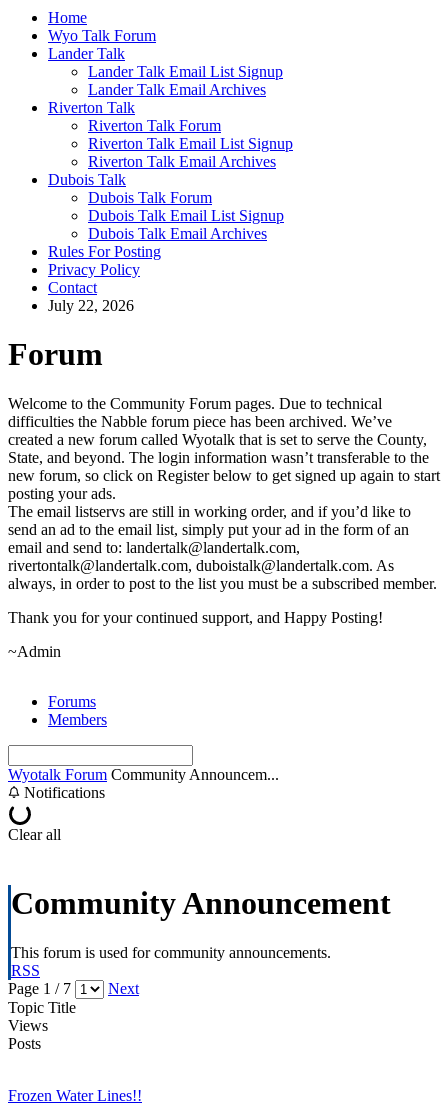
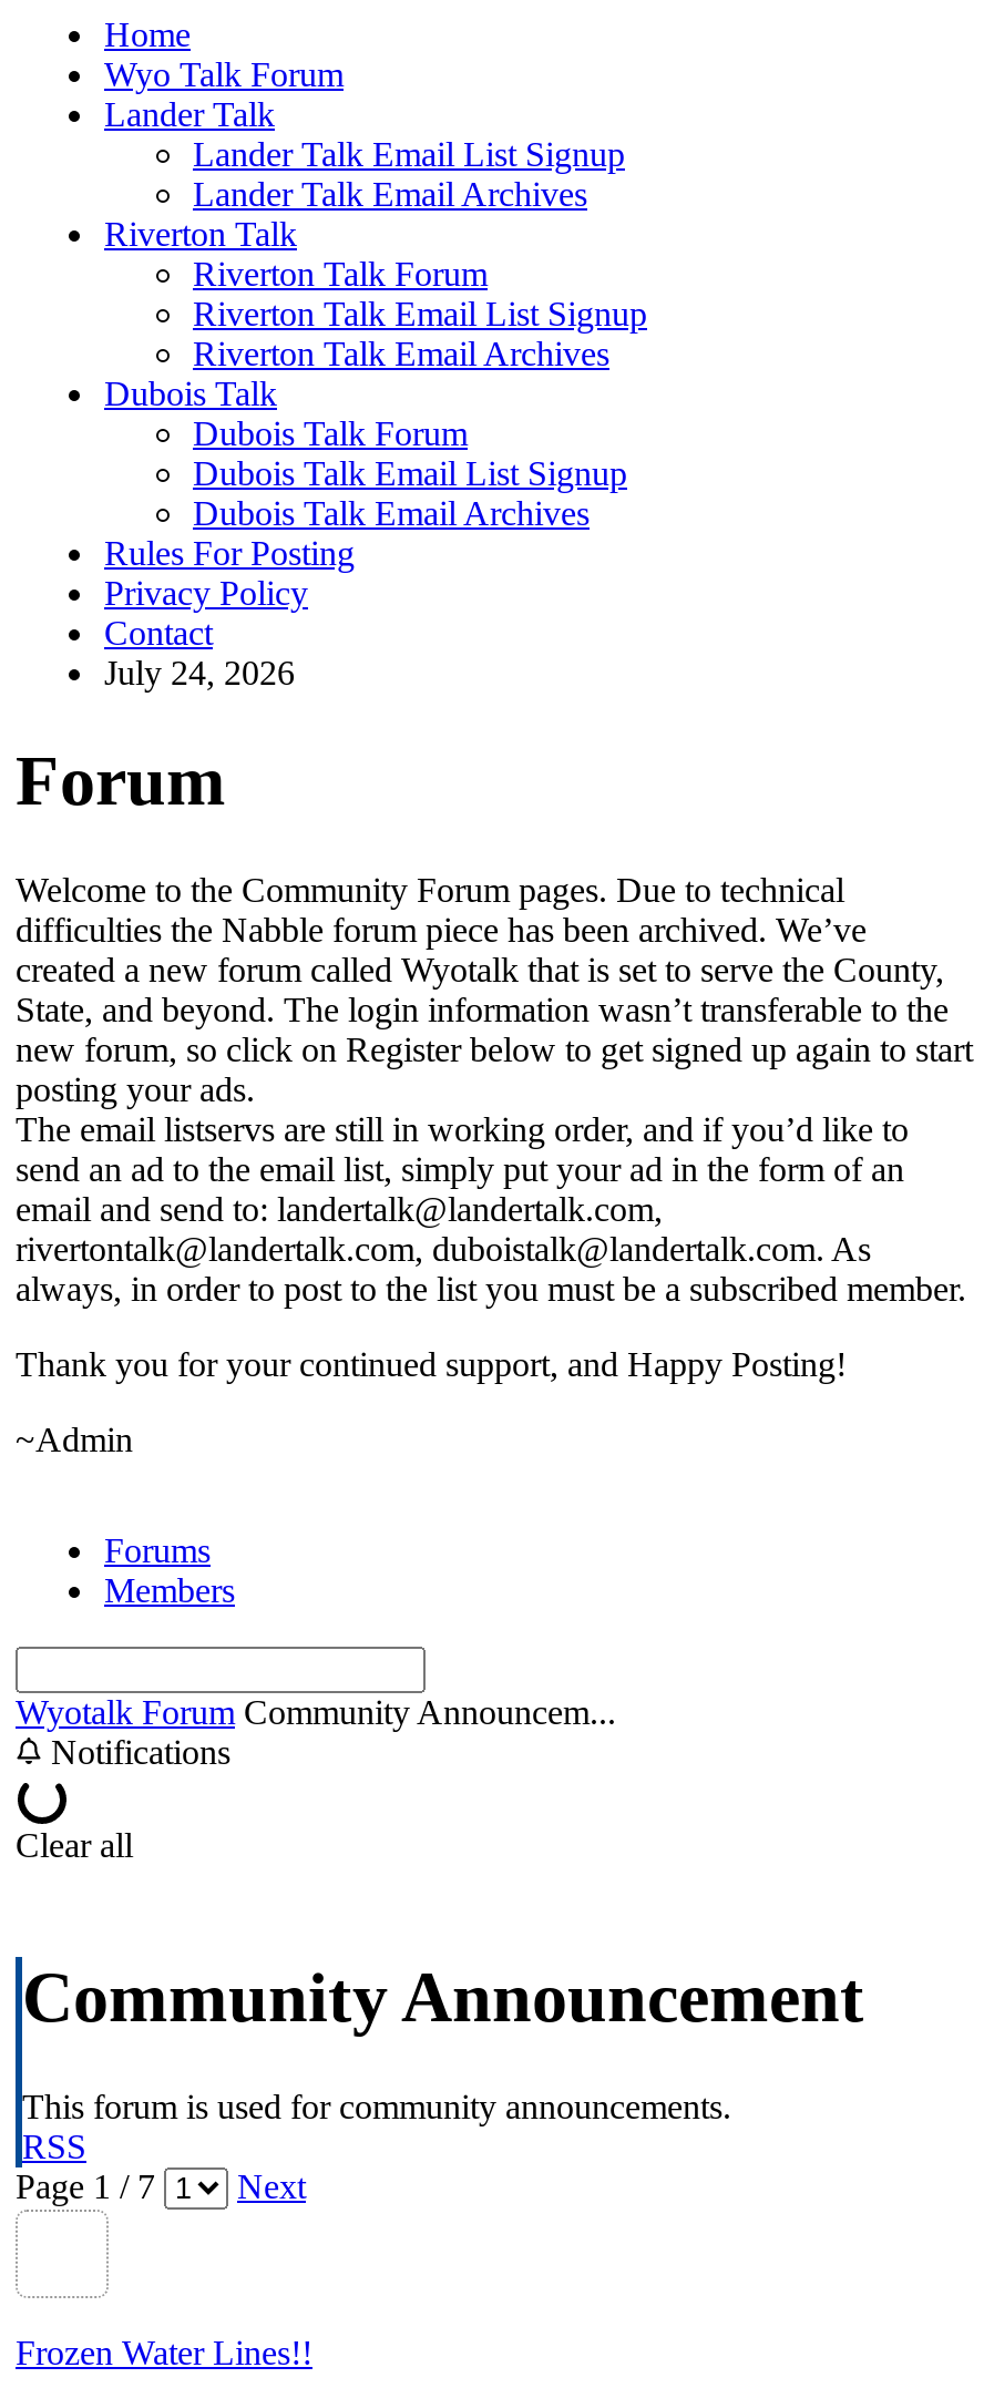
[48,297,134,314] July 22, 2026 -> [104,654,295,691] July 24, 2026
[8,999,76,1052] Topic Title | Views | Posts -> none

